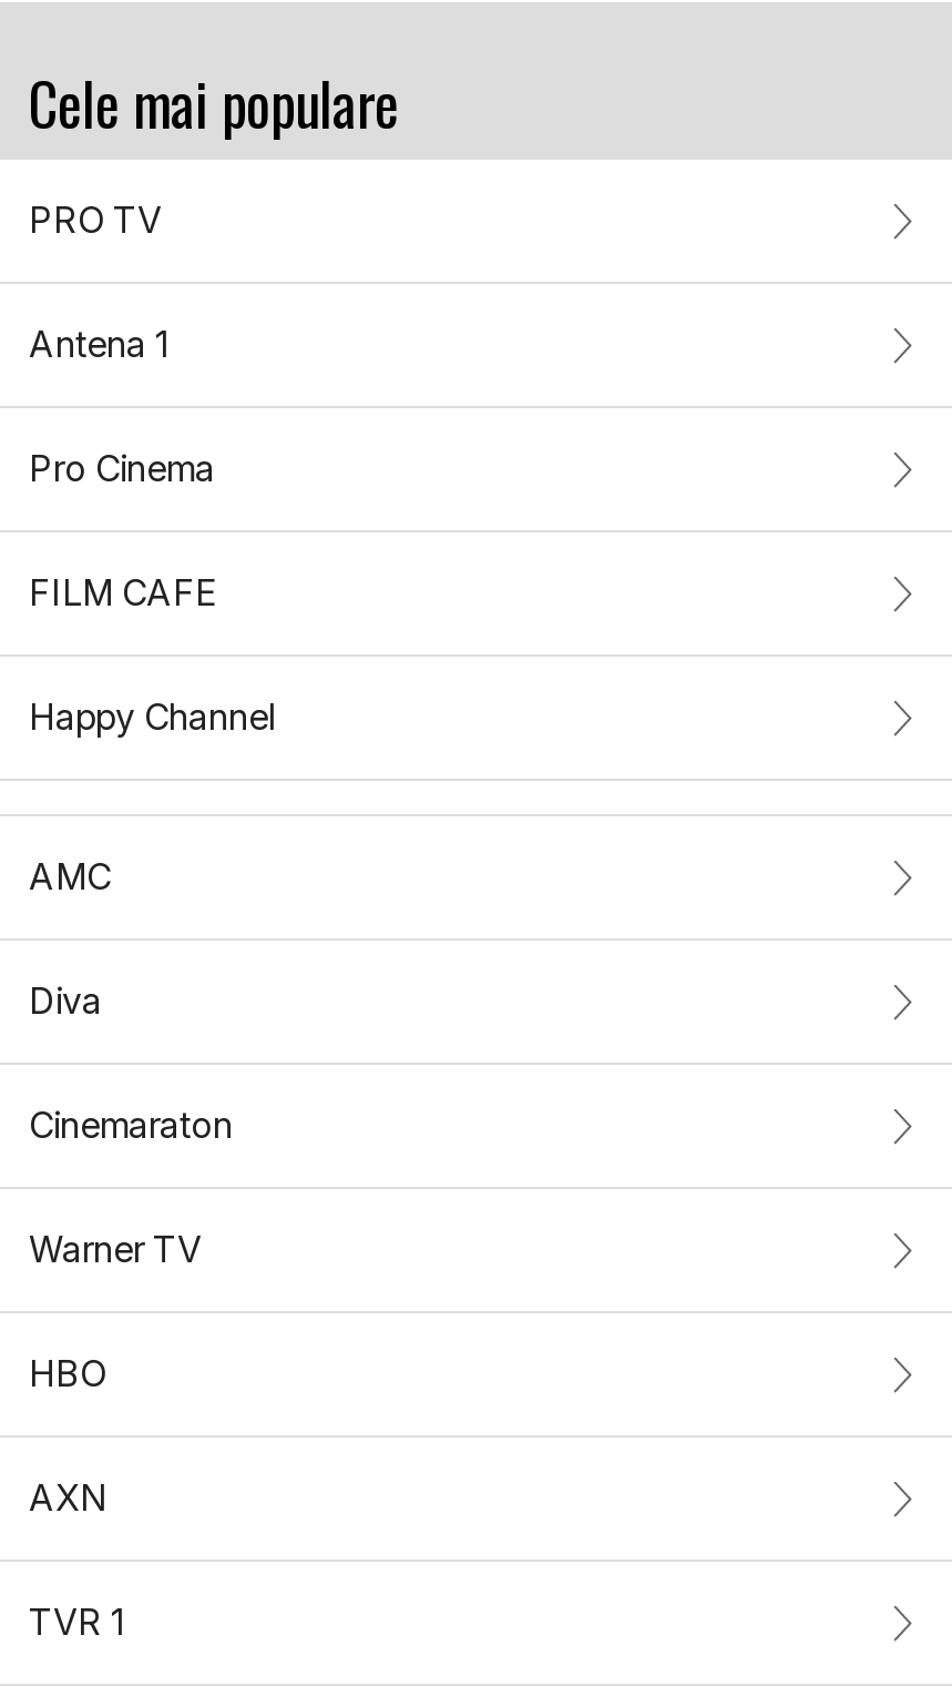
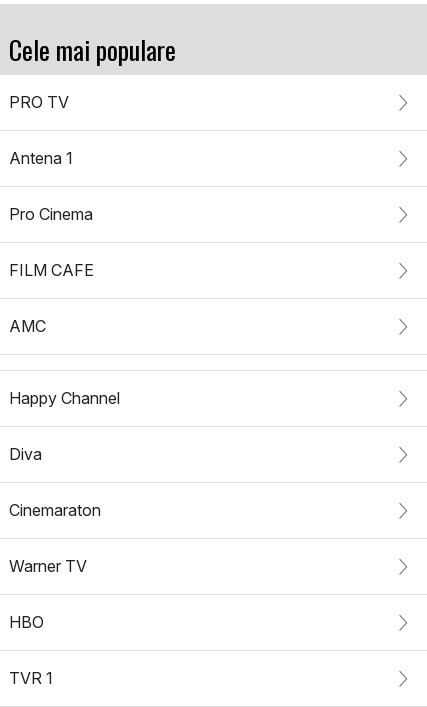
moved [29,694,275,739] -> [9,388,120,408]: Happy Channel
moved [29,854,111,898] -> [9,316,46,336]: AMC
[29,1475,106,1520] AXN -> none

